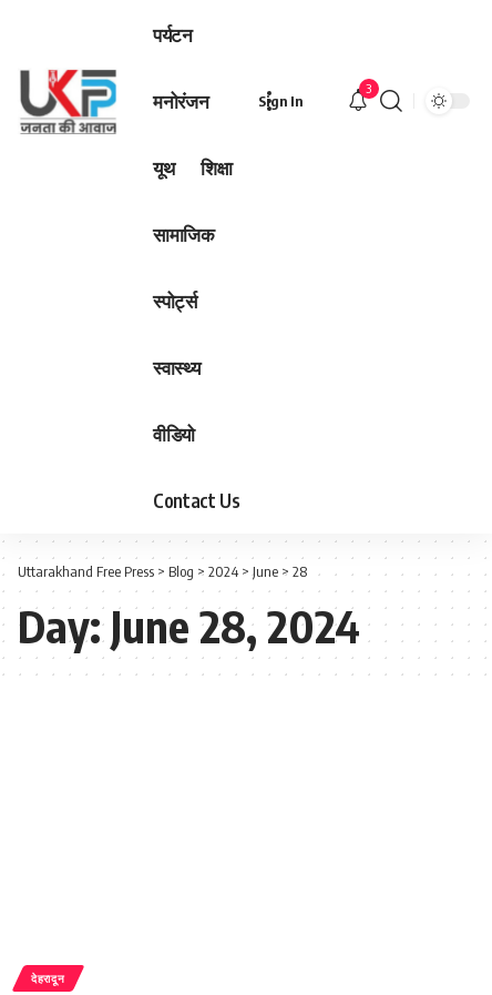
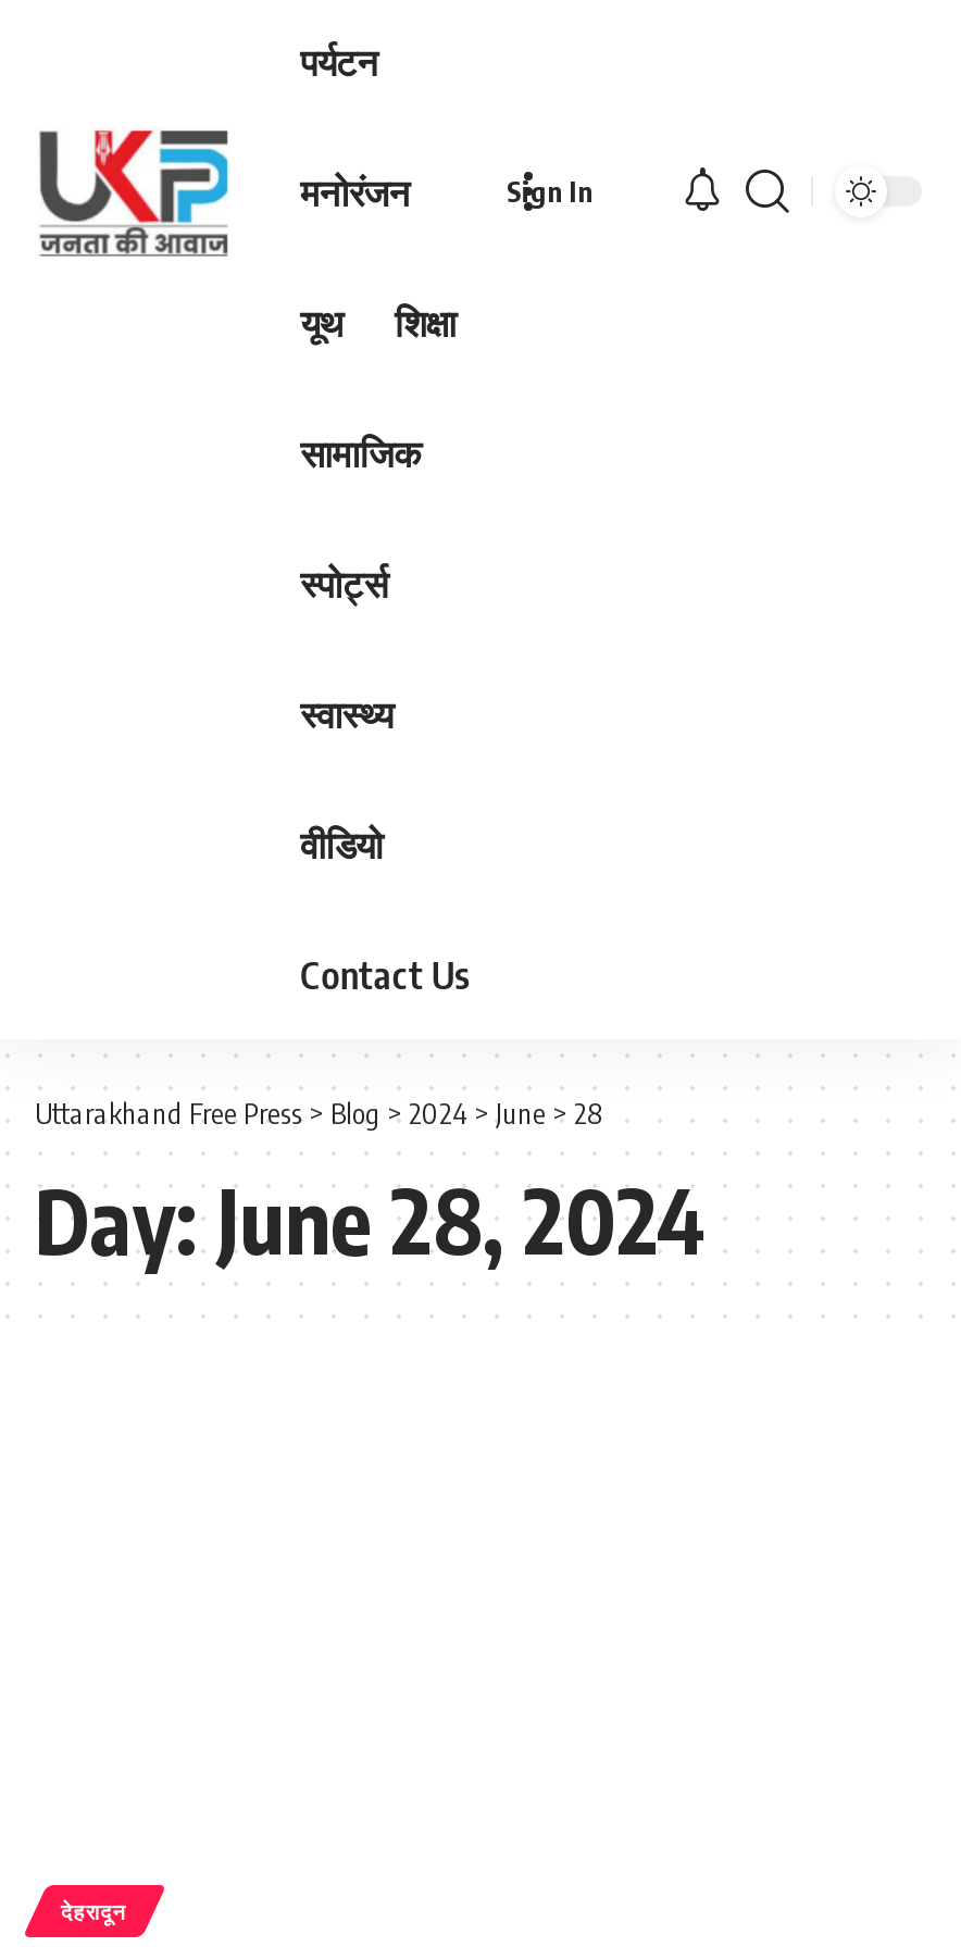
[366,81,372,97] 3 -> none

